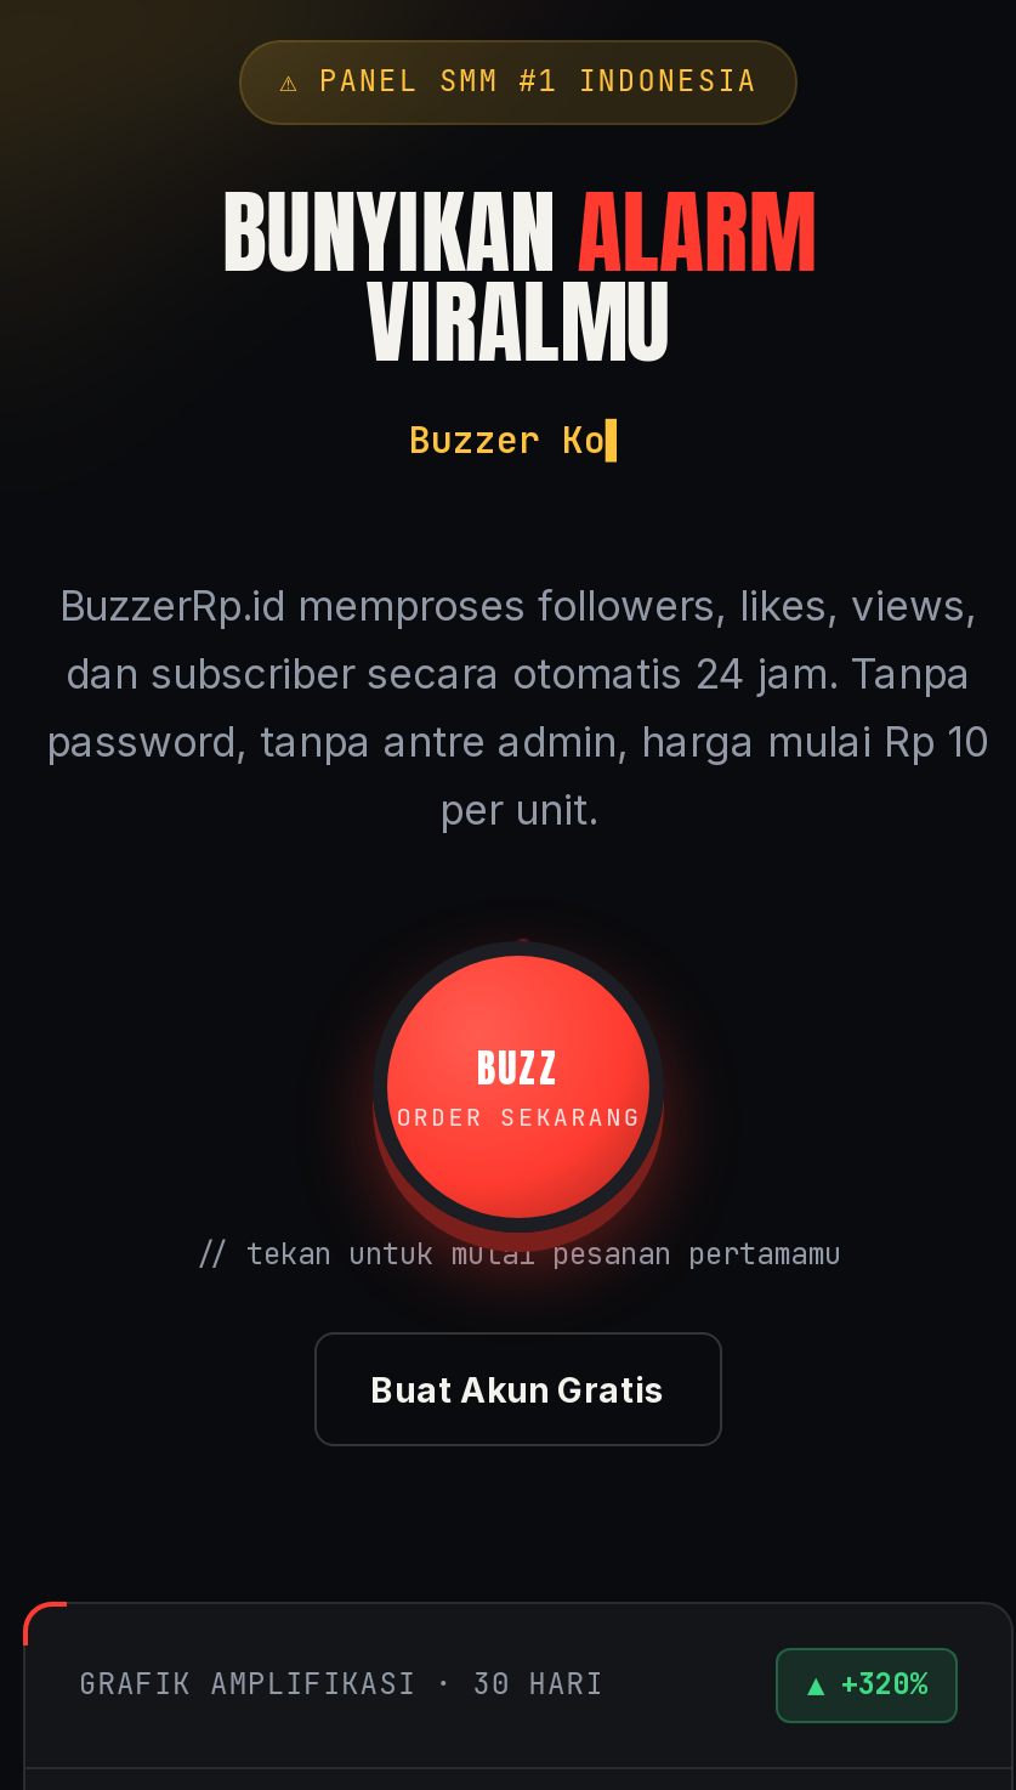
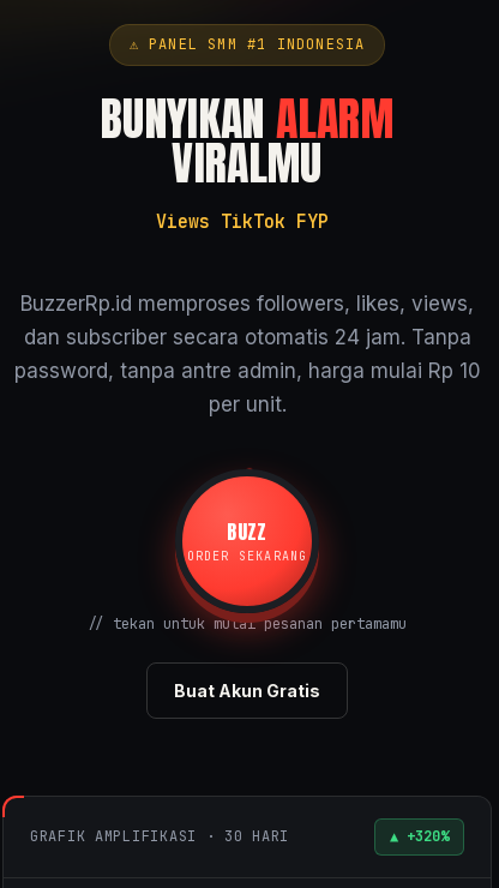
[420,417,595,465] Buzzer K -> [155,210,328,234] Views TikTok FYP

